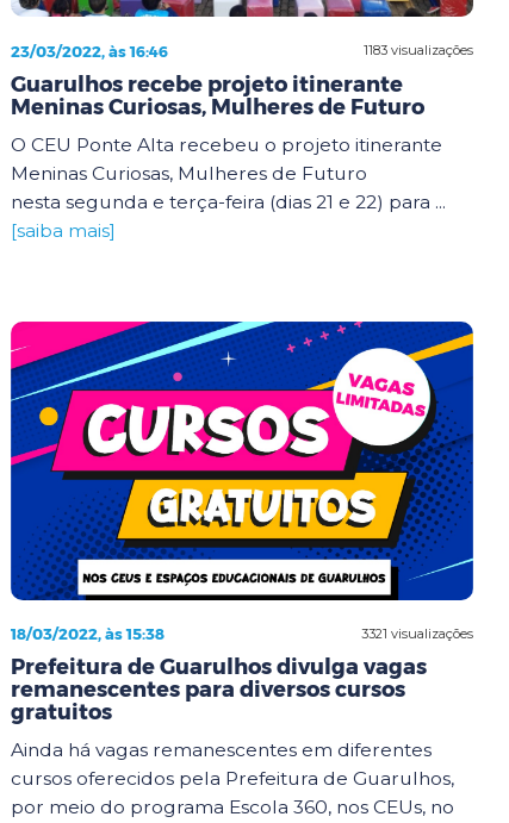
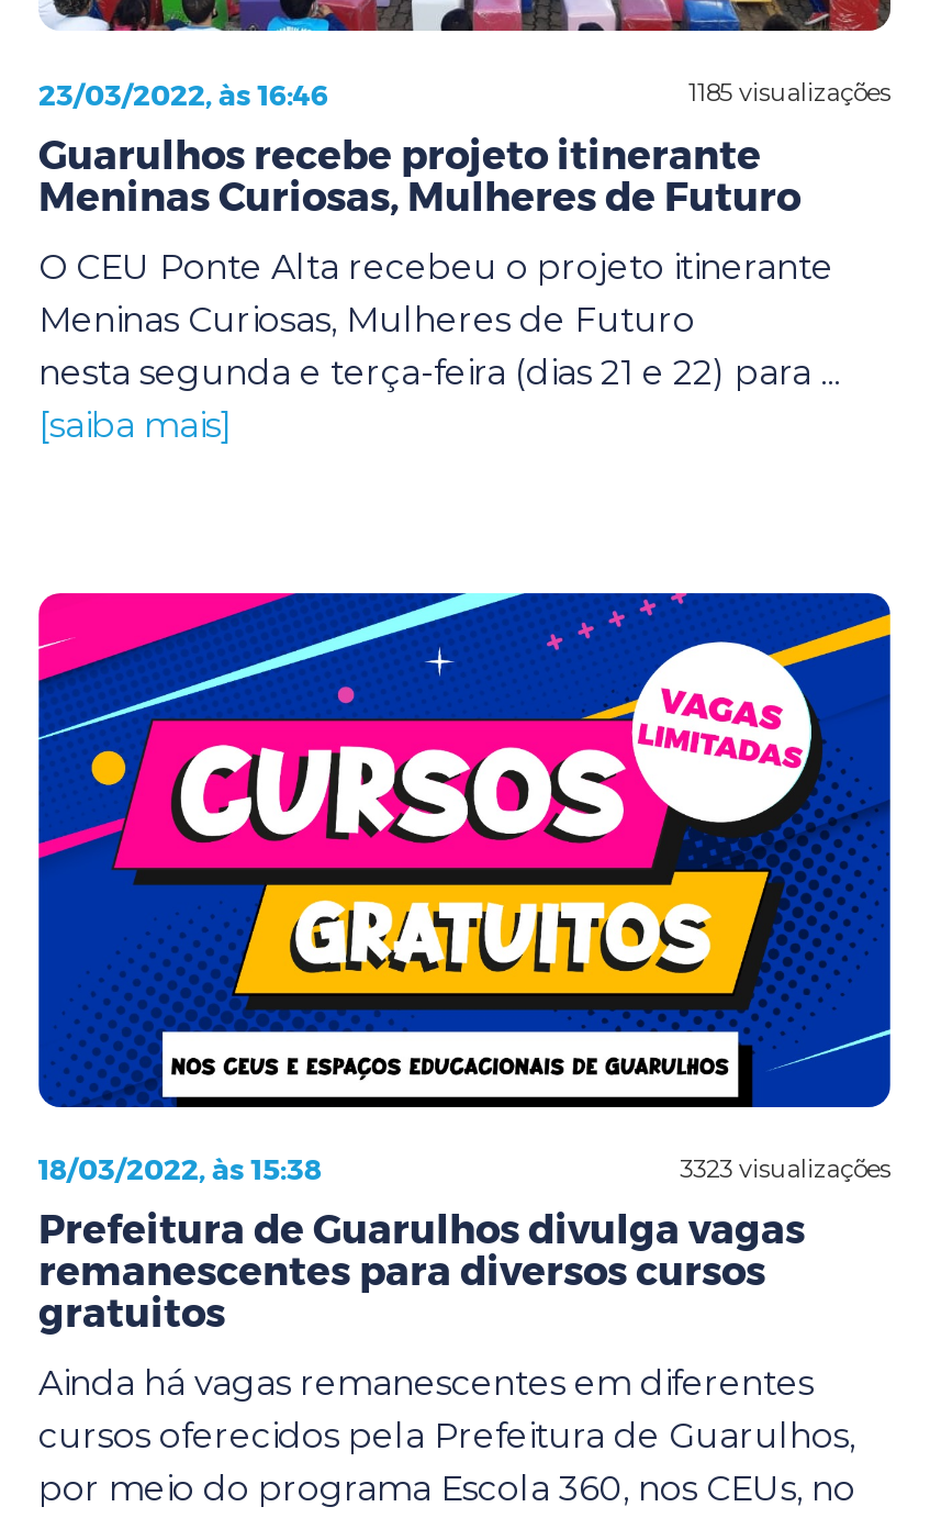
[364,42,473,58] 1183 visualizações -> [688,77,890,108] 1185 visualizações
[361,625,473,641] 3321 visualizações -> [680,1152,890,1183] 3323 visualizações

